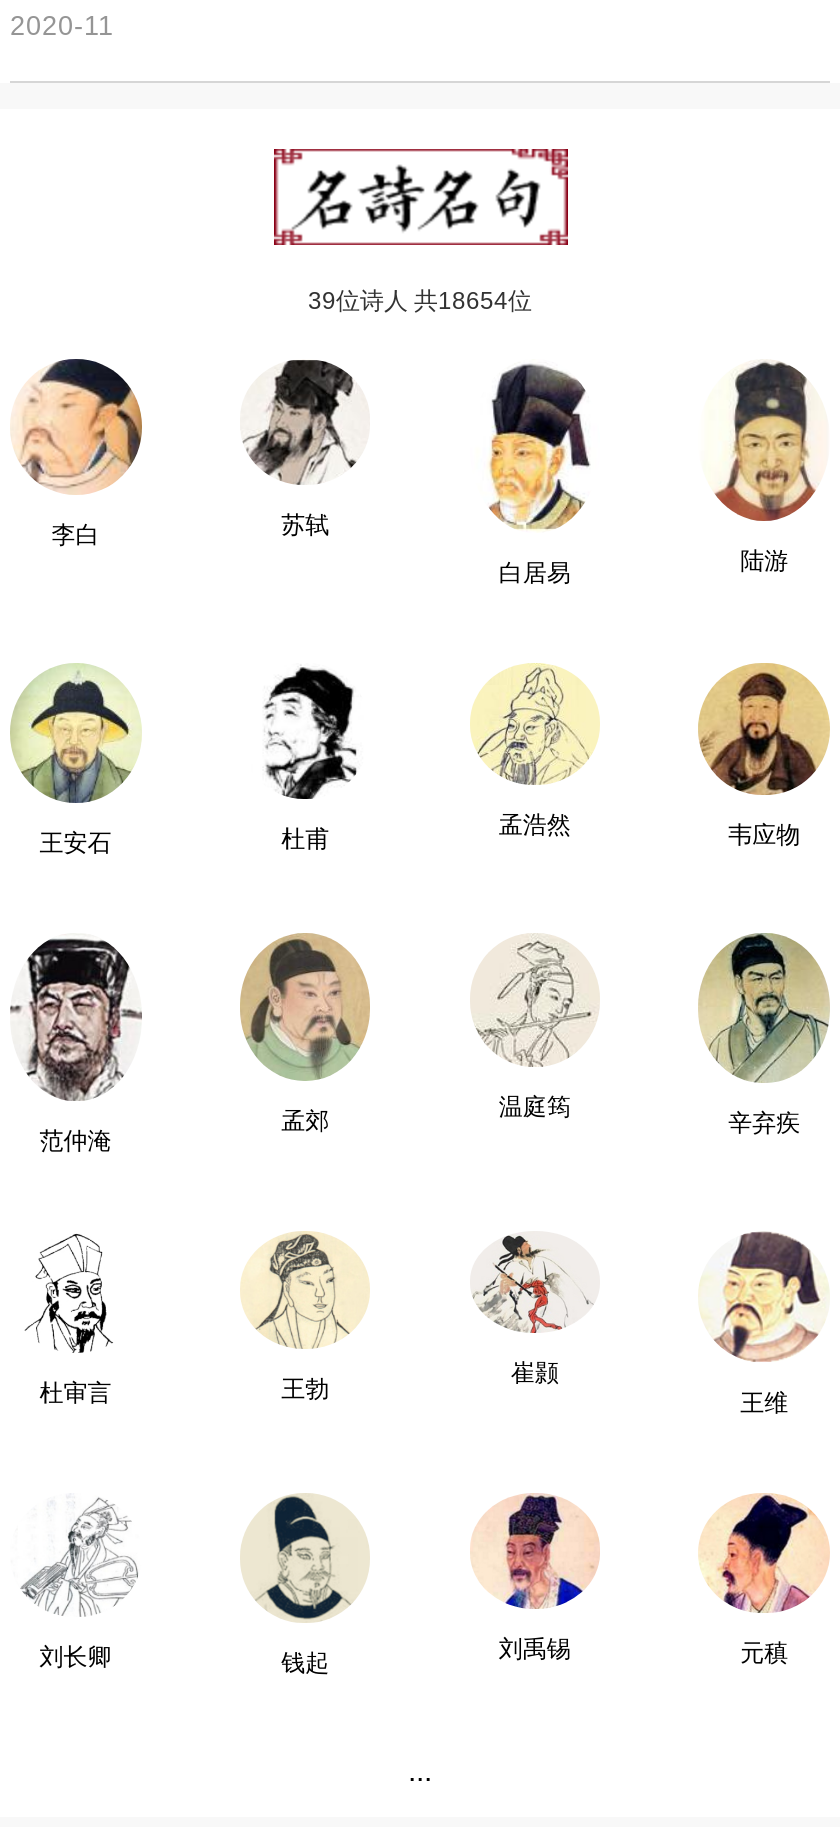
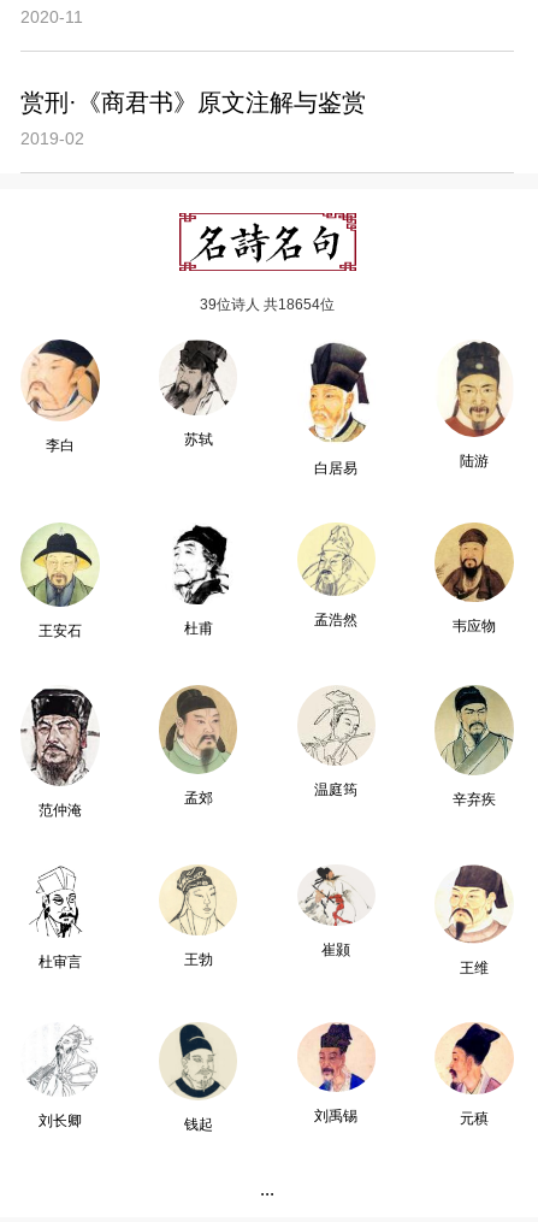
none -> [20,89,366,148] 赏刑·《商君书》原文注解与鉴赏 | 2019-02

